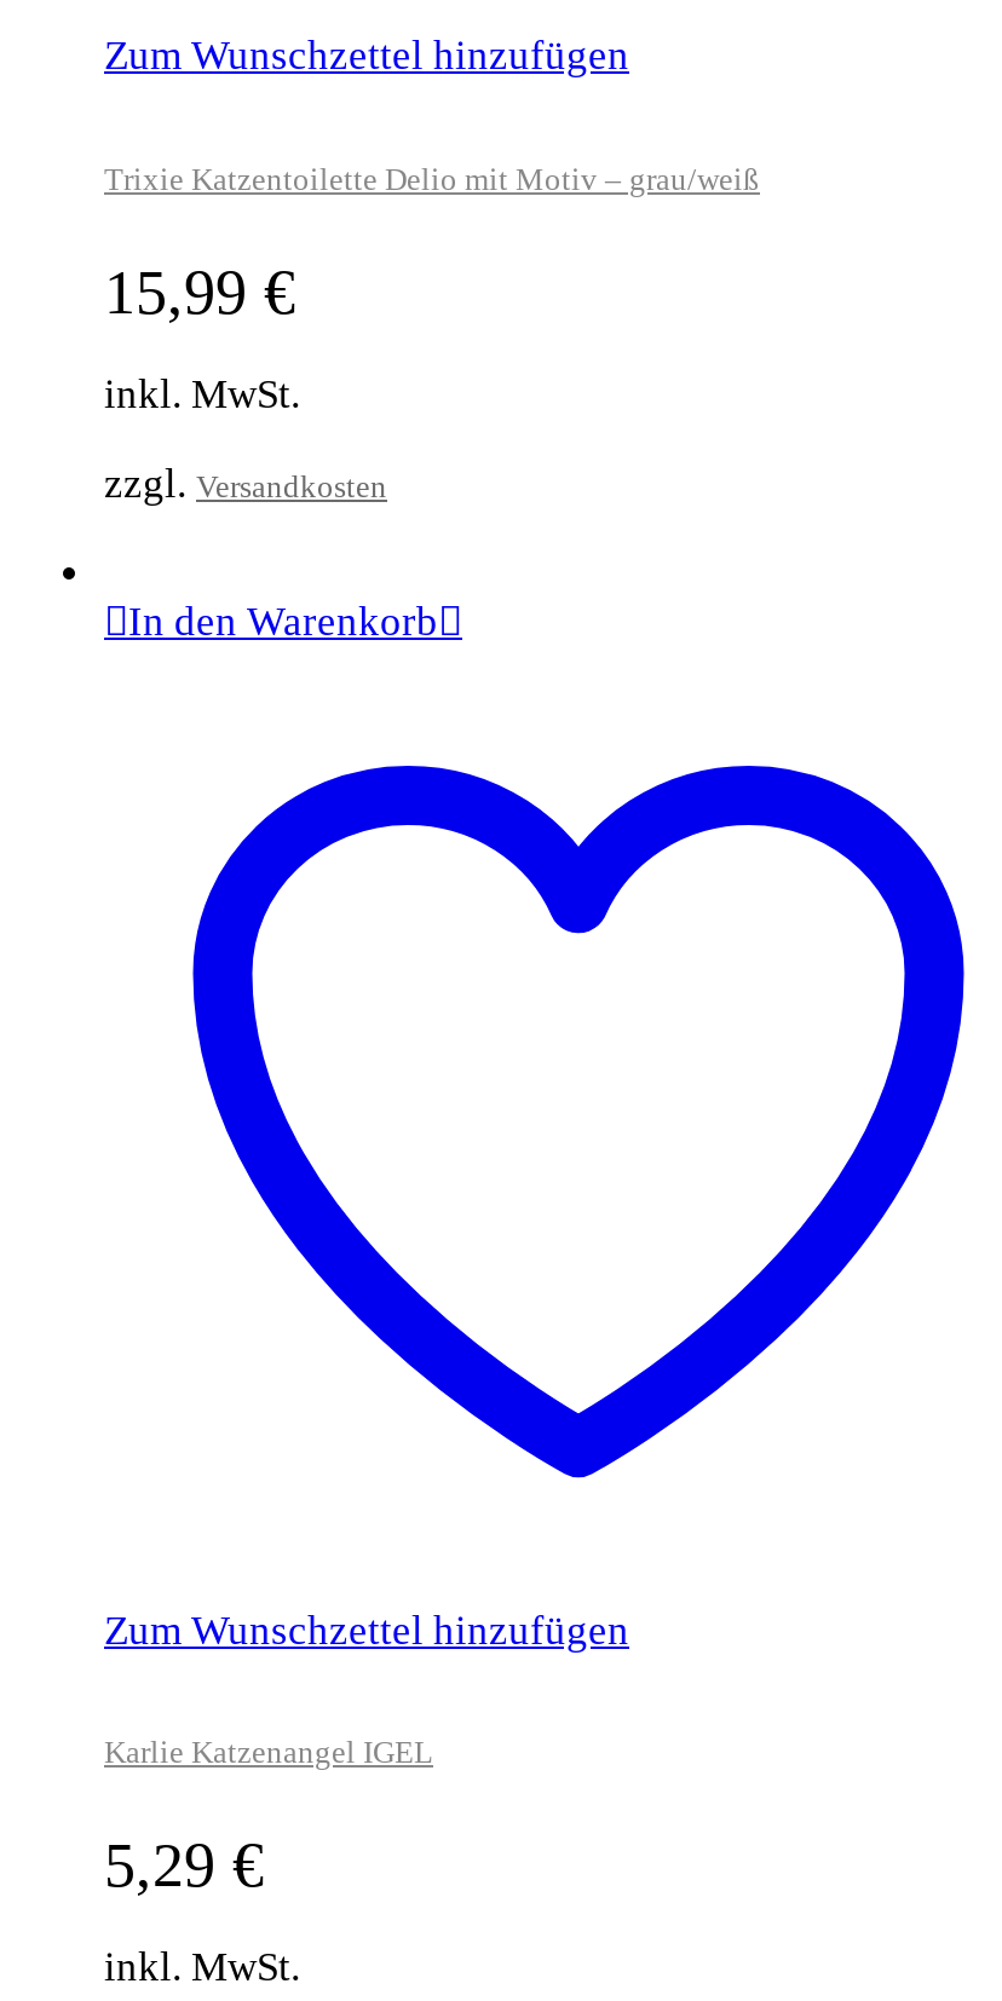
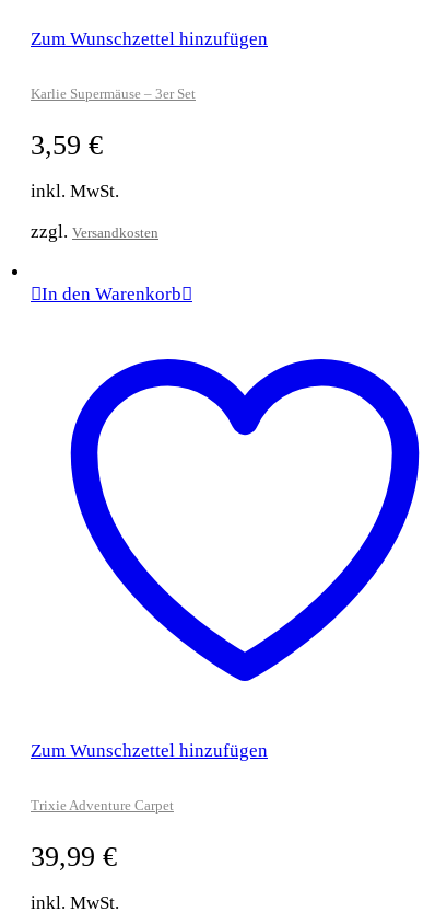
[104,159,760,196] Trixie Katzentoilette Delio mit Motiv – grau/weiß -> [31,85,196,102] Karlie Supermäuse – 3er Set
[104,256,295,327] 15,99 € -> [31,129,103,161] 3,59 €
[104,1733,433,1769] Karlie Katzenangel IGEL -> [31,797,174,814] Trixie Adventure Carpet
[104,1830,264,1900] 5,29 € -> [31,841,117,873] 39,99 €

